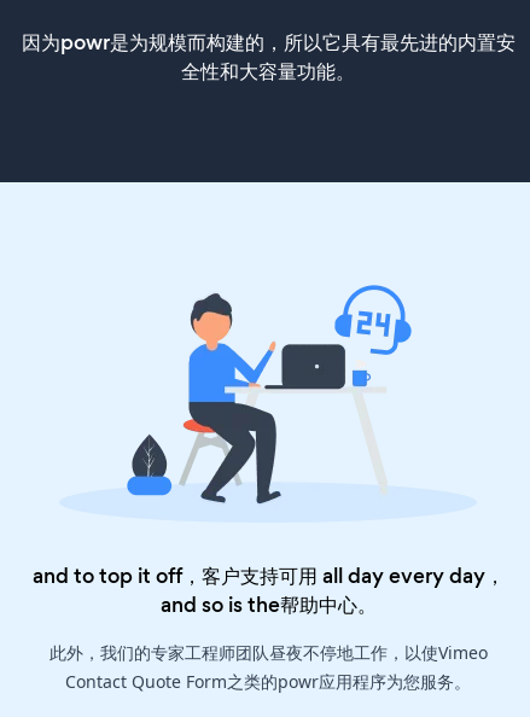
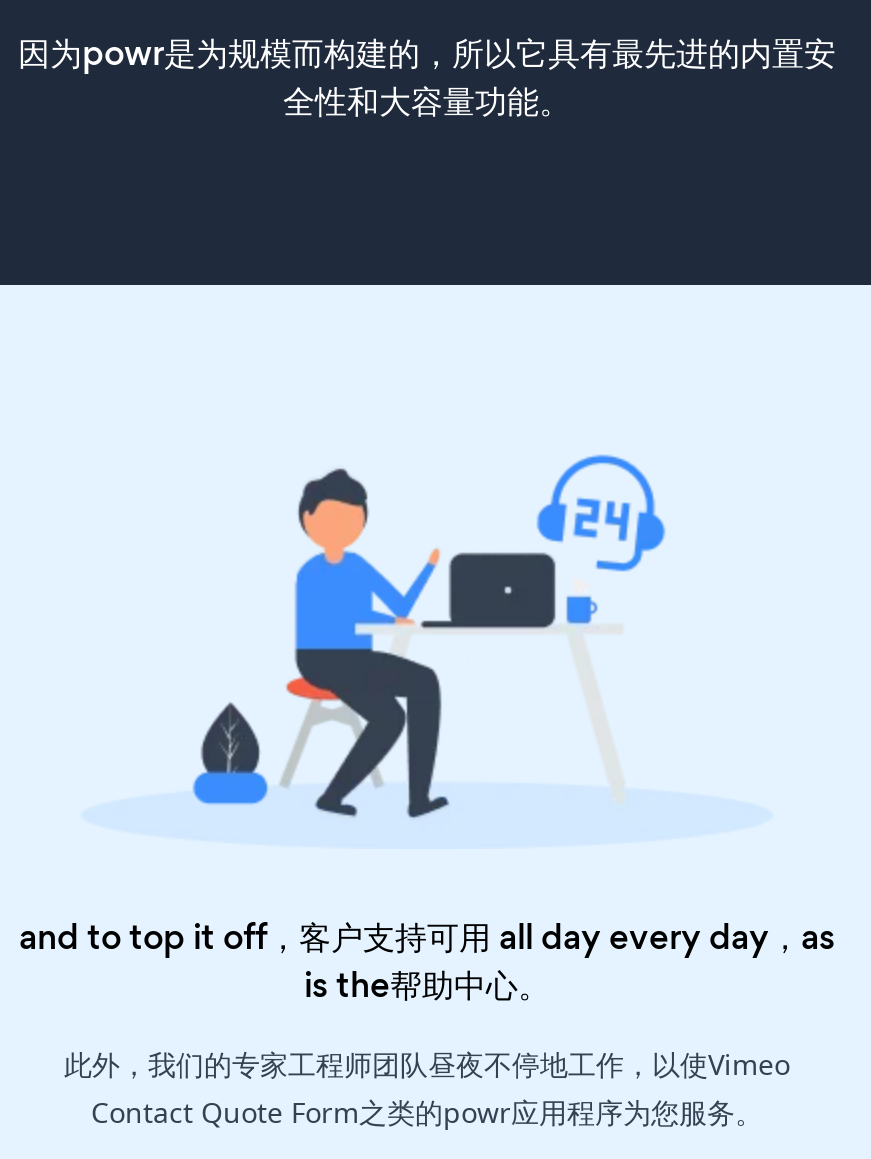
[32,562,504,620] and to top it off，客户支持可用 all day every day， | and so is the帮助中心。 -> [19,913,835,1009] and to top it off，客户支持可用 all day every day，as | is the帮助中心。

